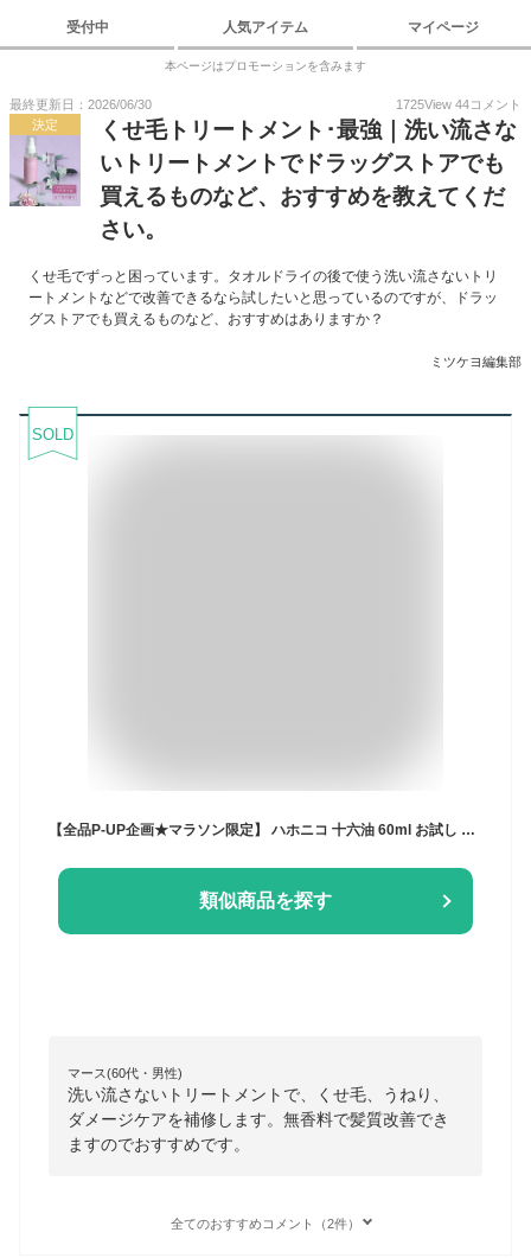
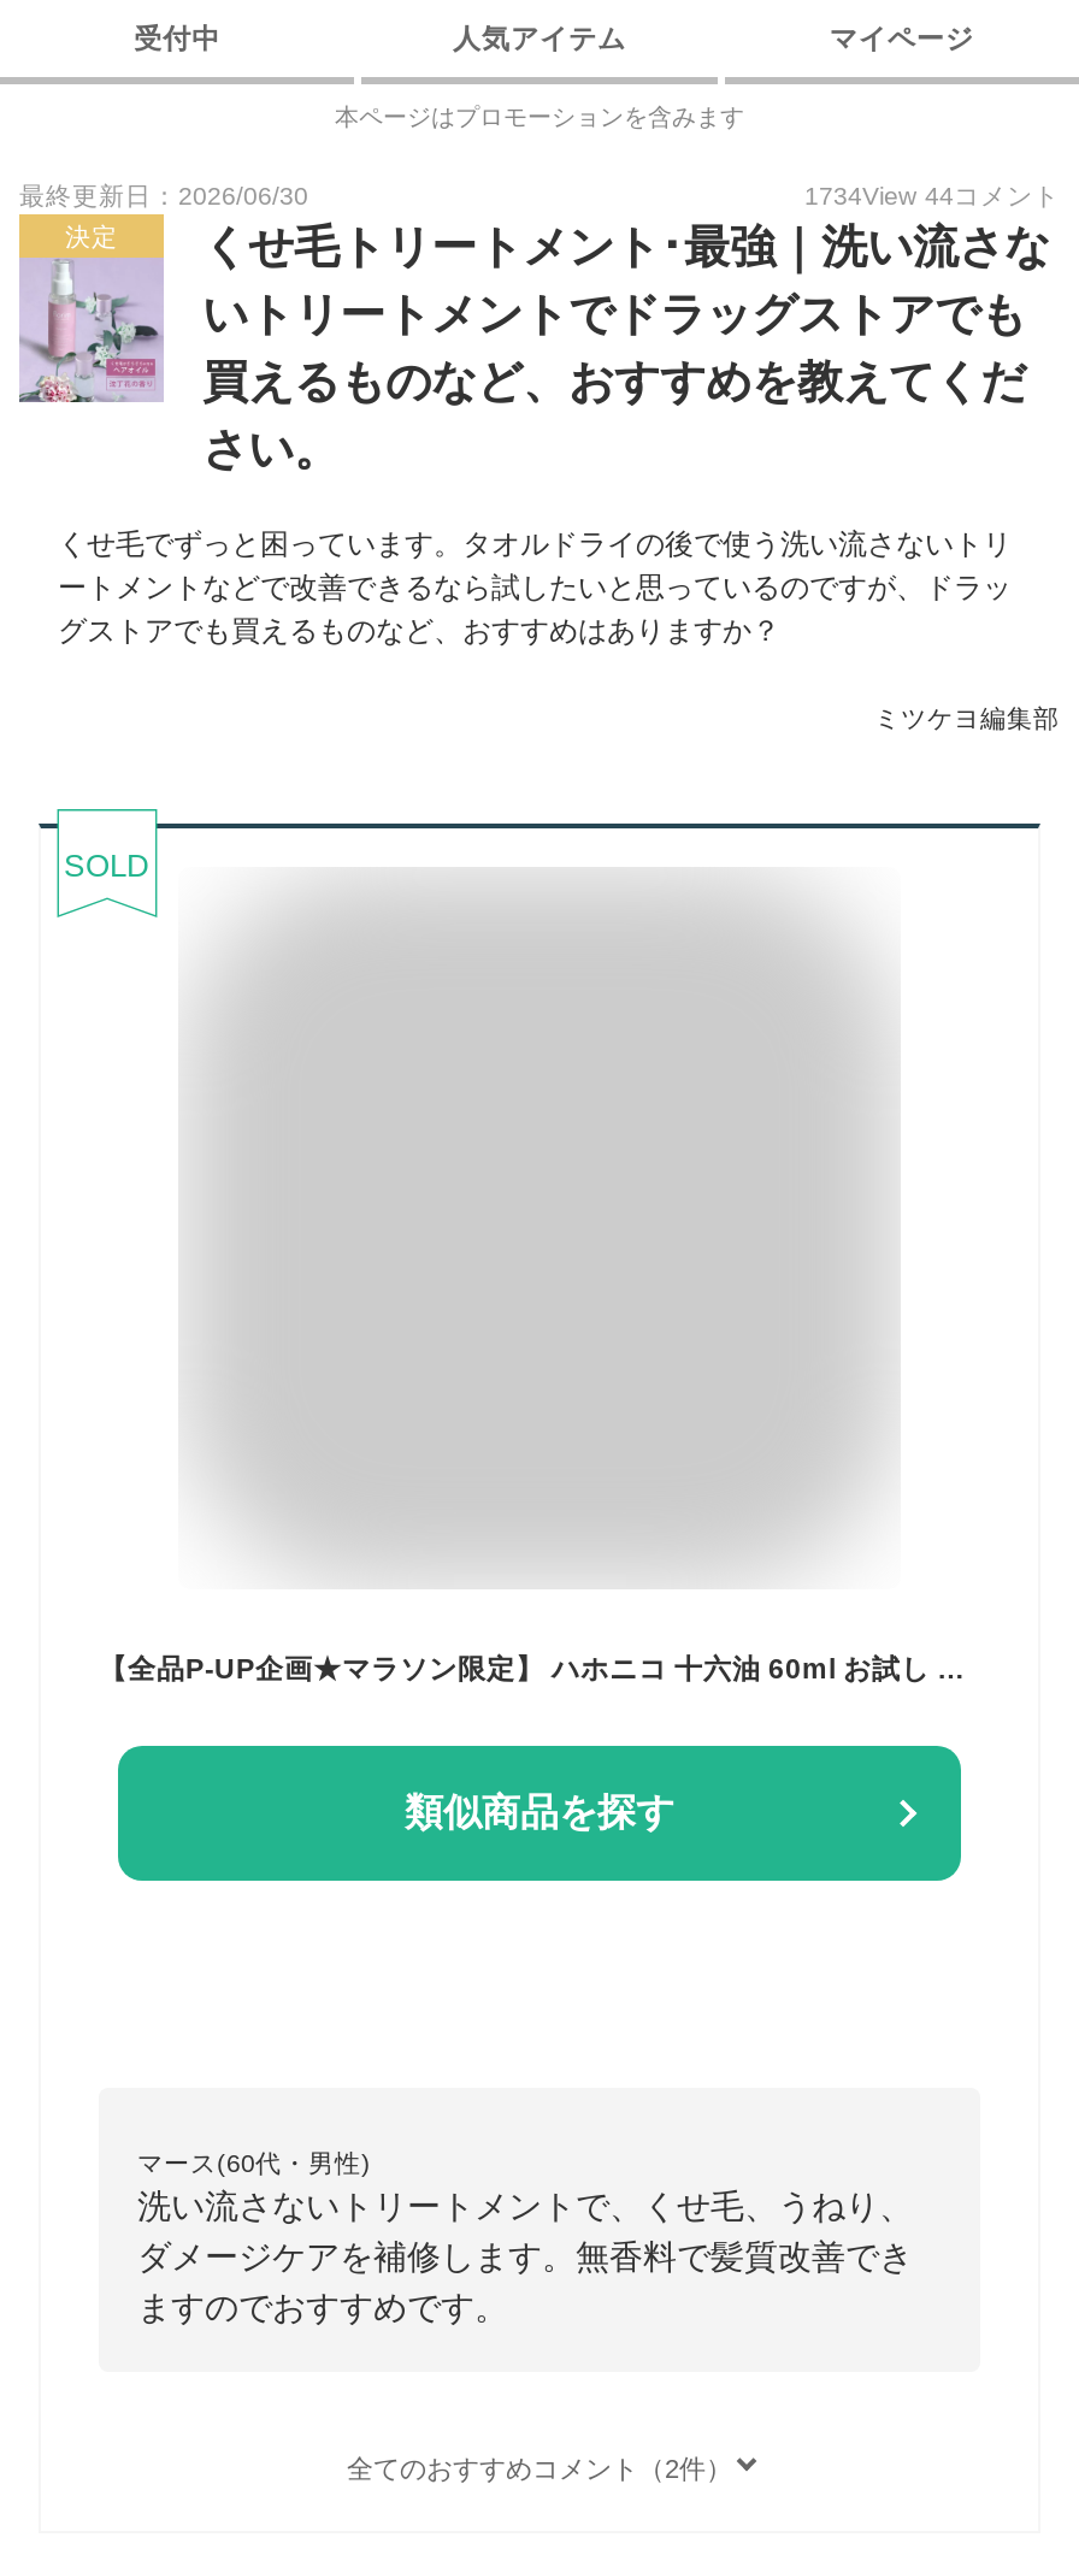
[396,97,522,111] 1725View 44コメント -> [804,179,1060,208] 1734View 44コメント

